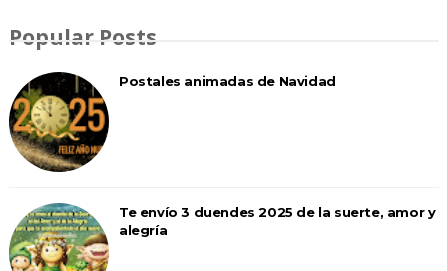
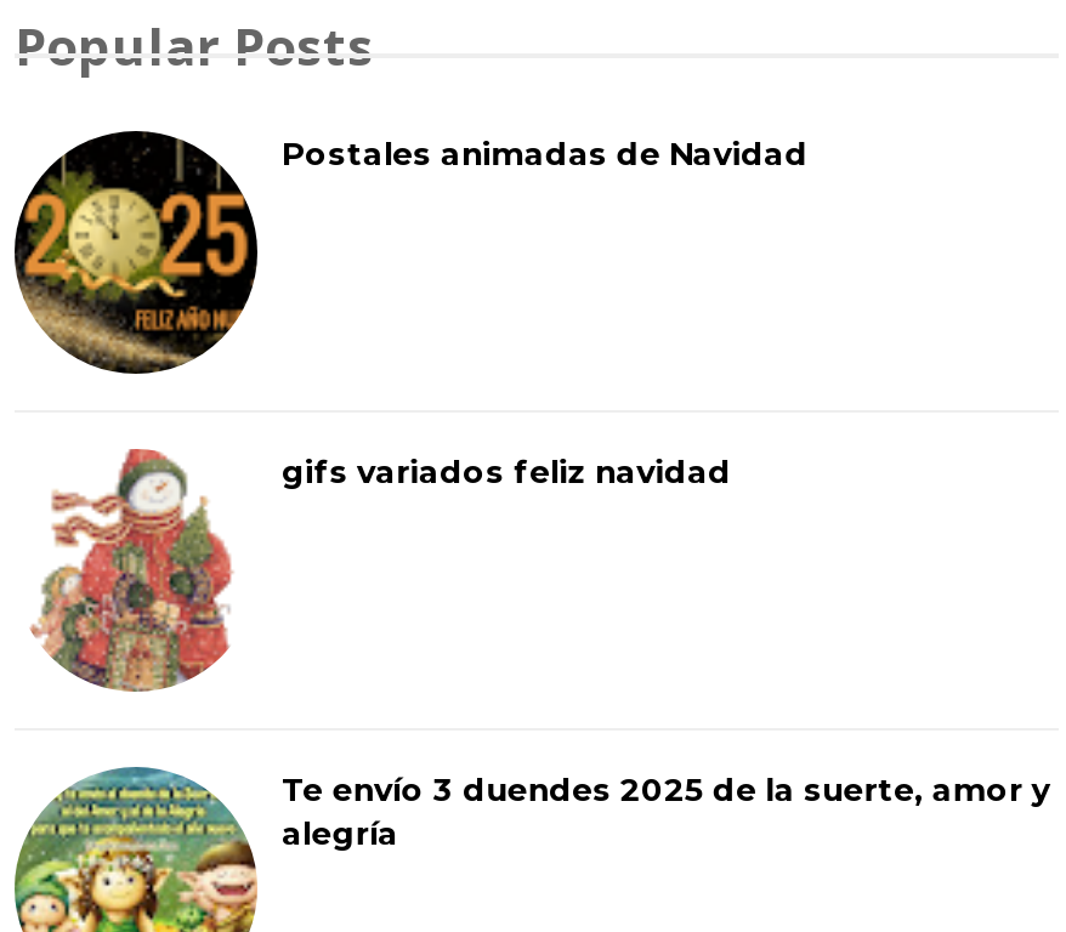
none -> [15,447,731,694] [image] | gifs variados feliz navidad

